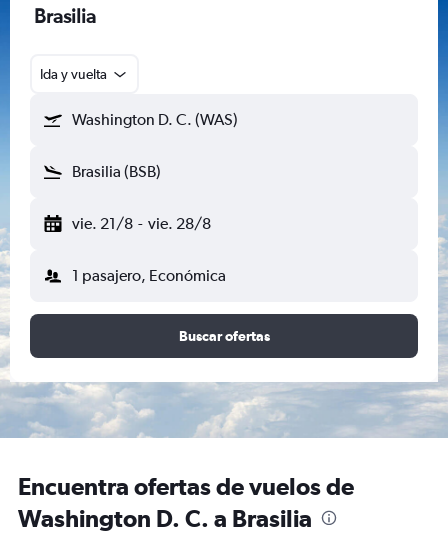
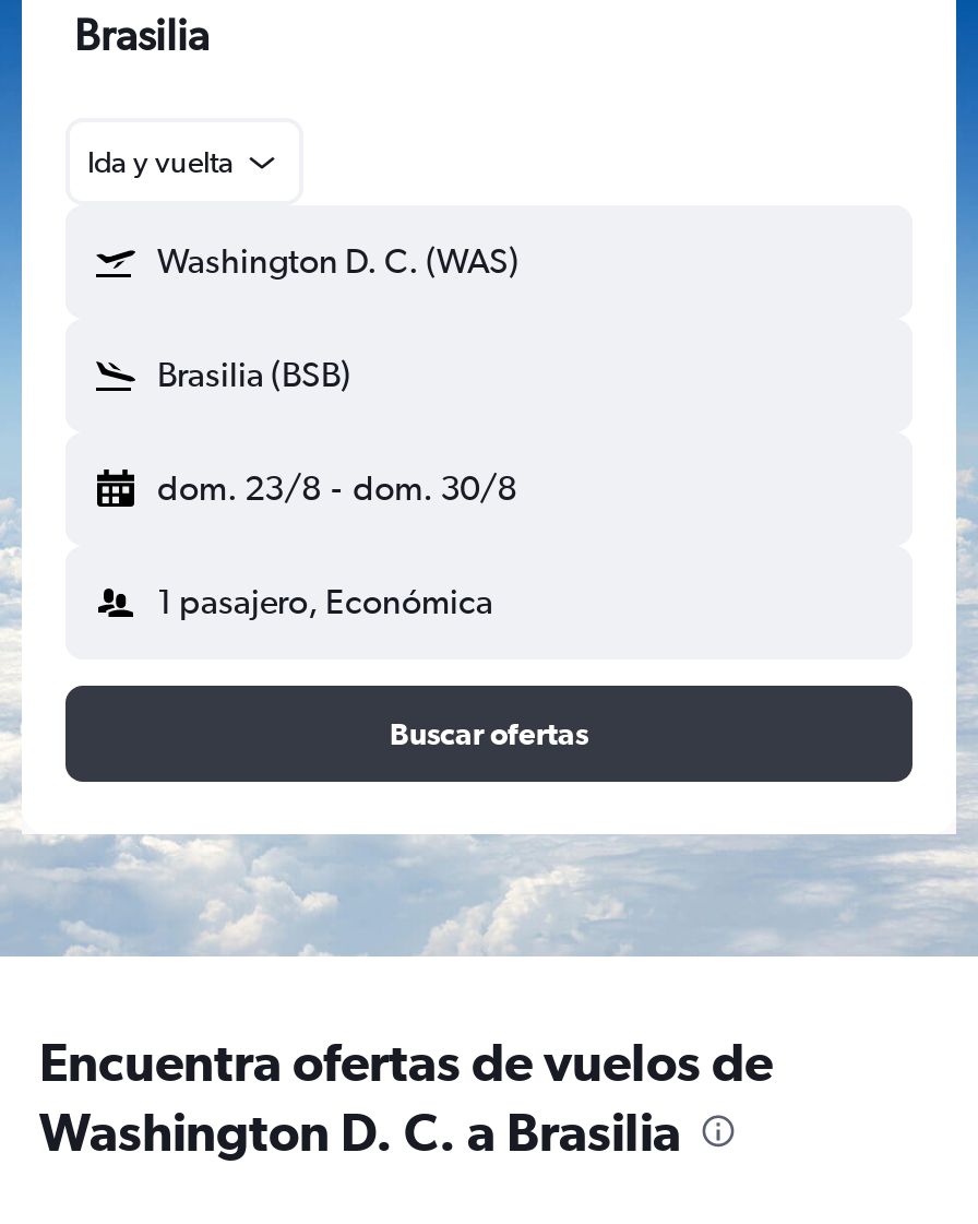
[72,214,211,233] vie. 21/8 - vie. 28/8 -> [157,467,517,509] dom. 23/8 - dom. 30/8

